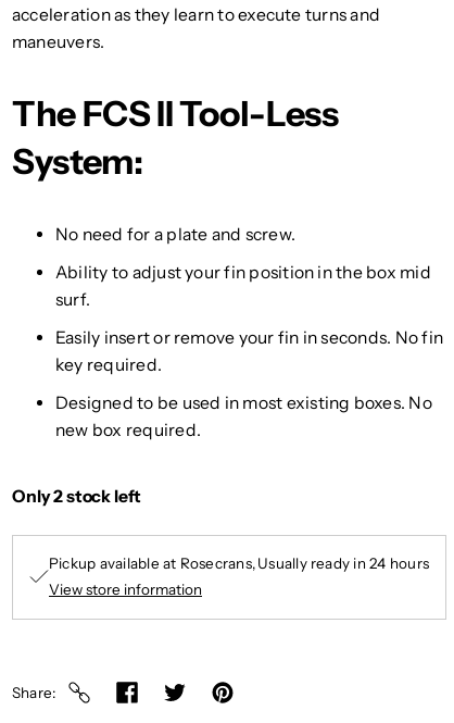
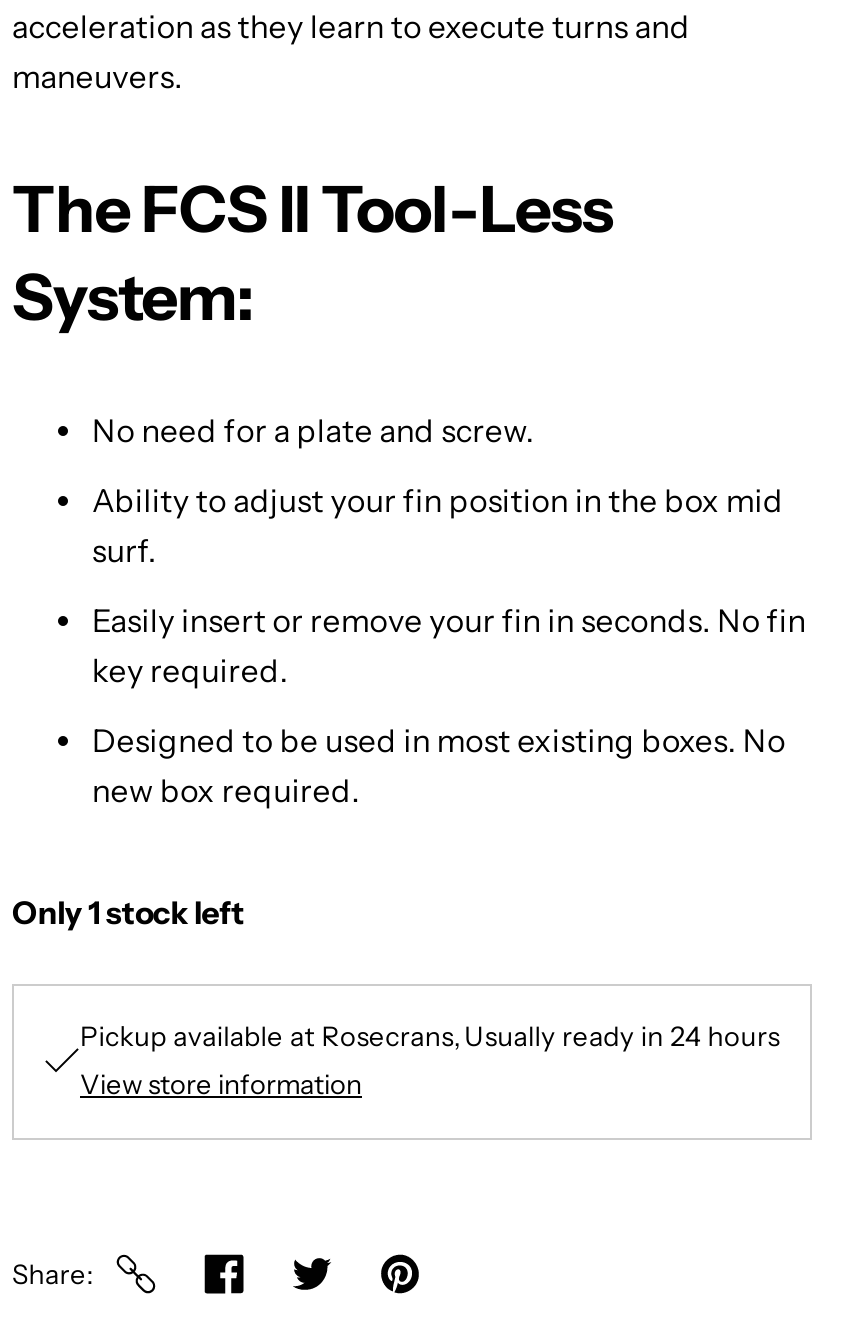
[12,485,142,506] Only 2 stock left -> [12,893,245,931] Only 1 stock left

